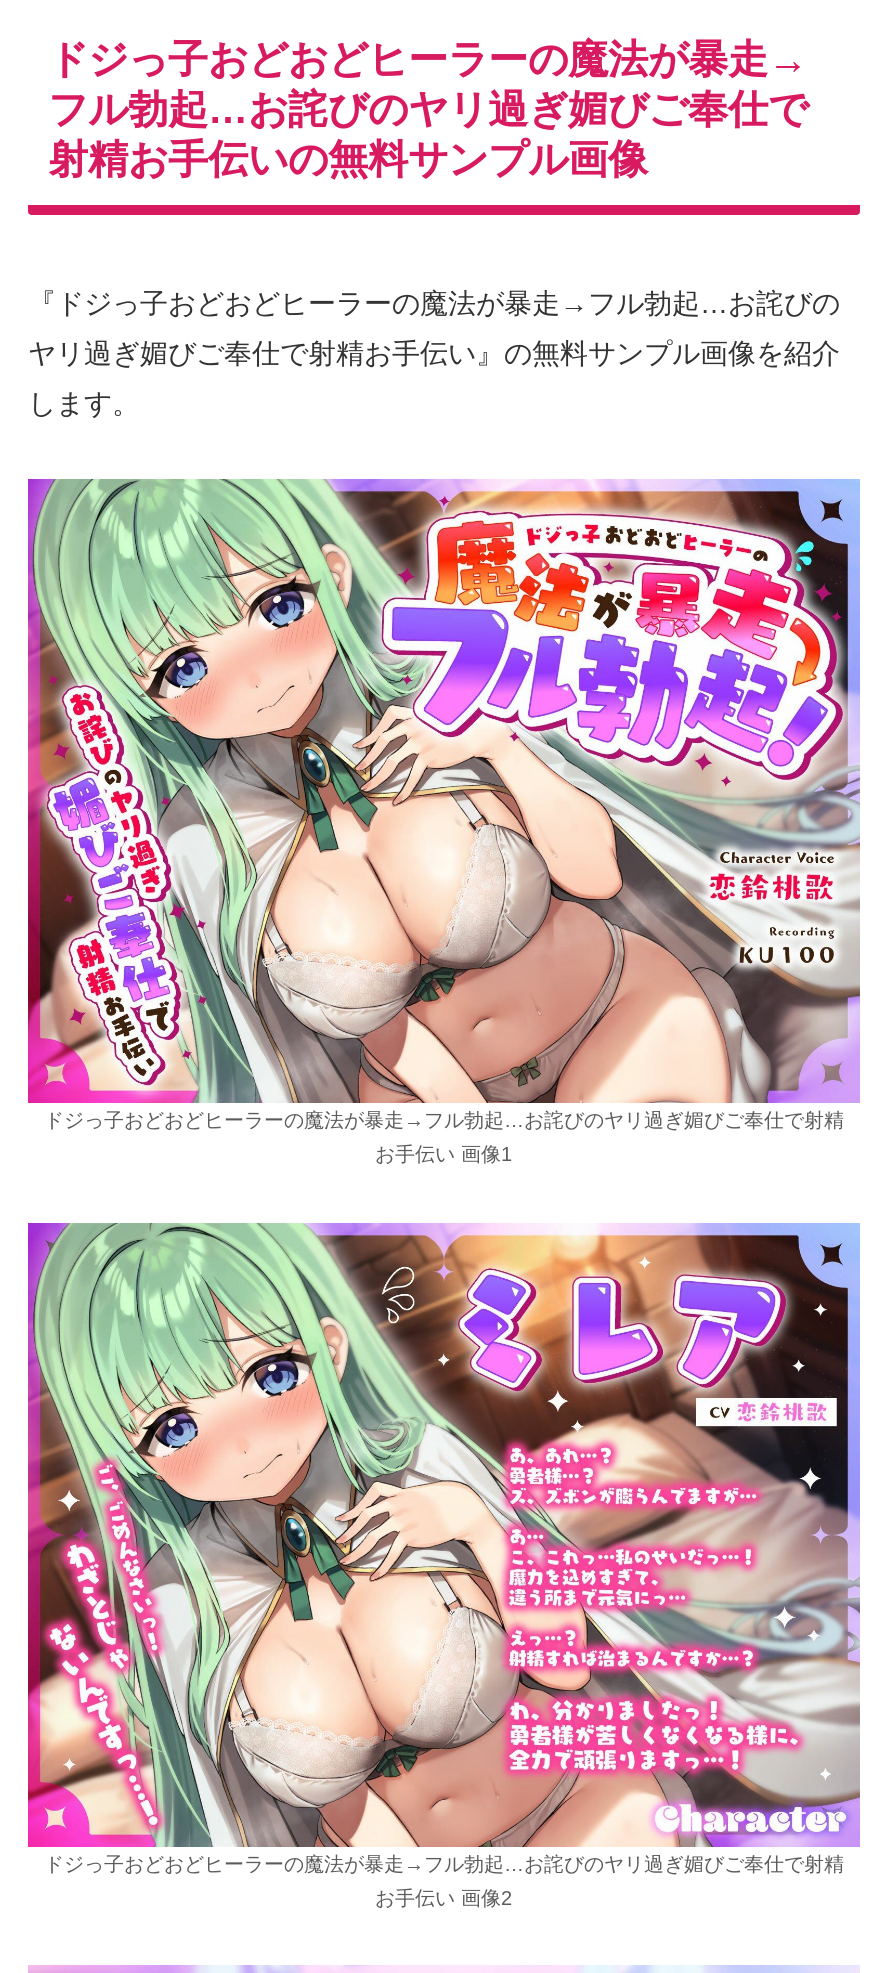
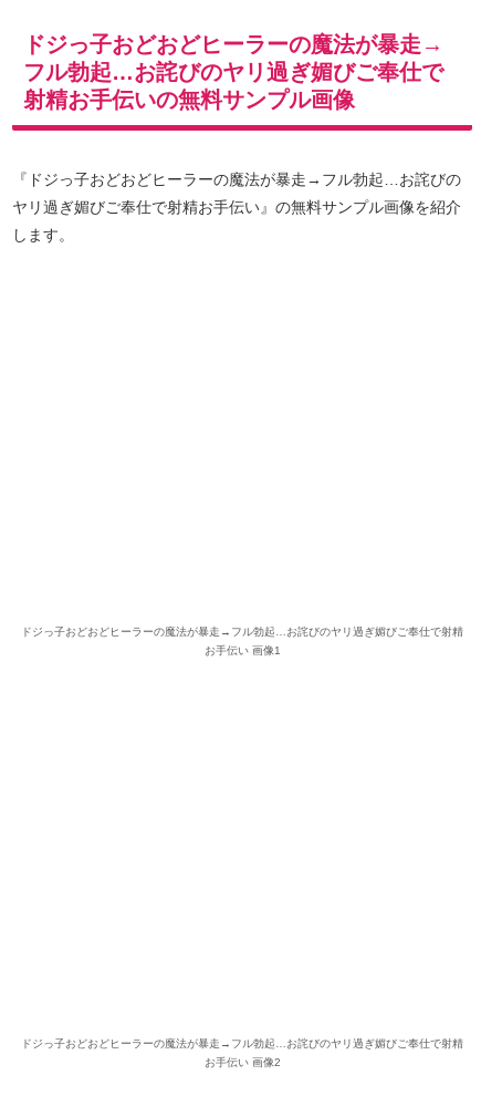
[26,477,862,1105] [image] -> none
[26,1221,862,1849] [image] -> none

